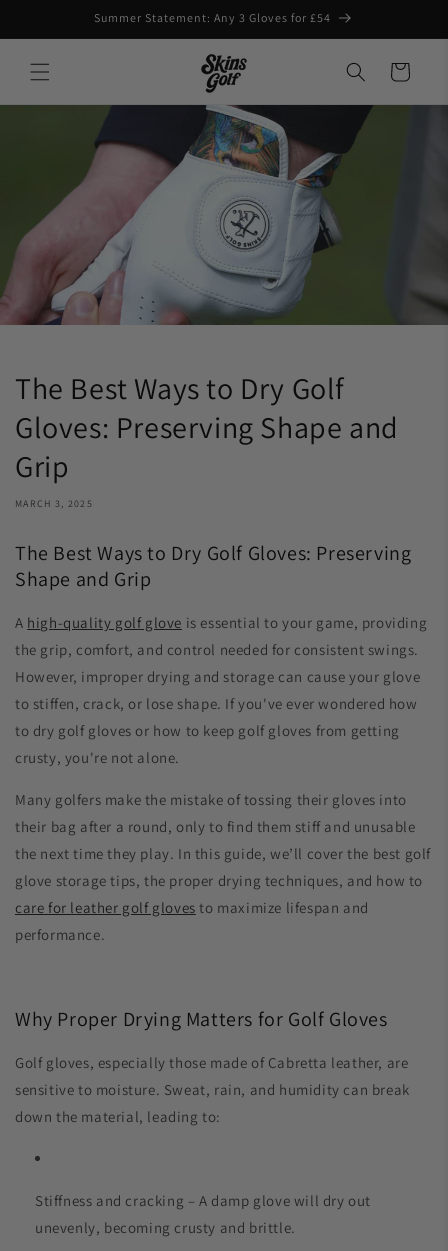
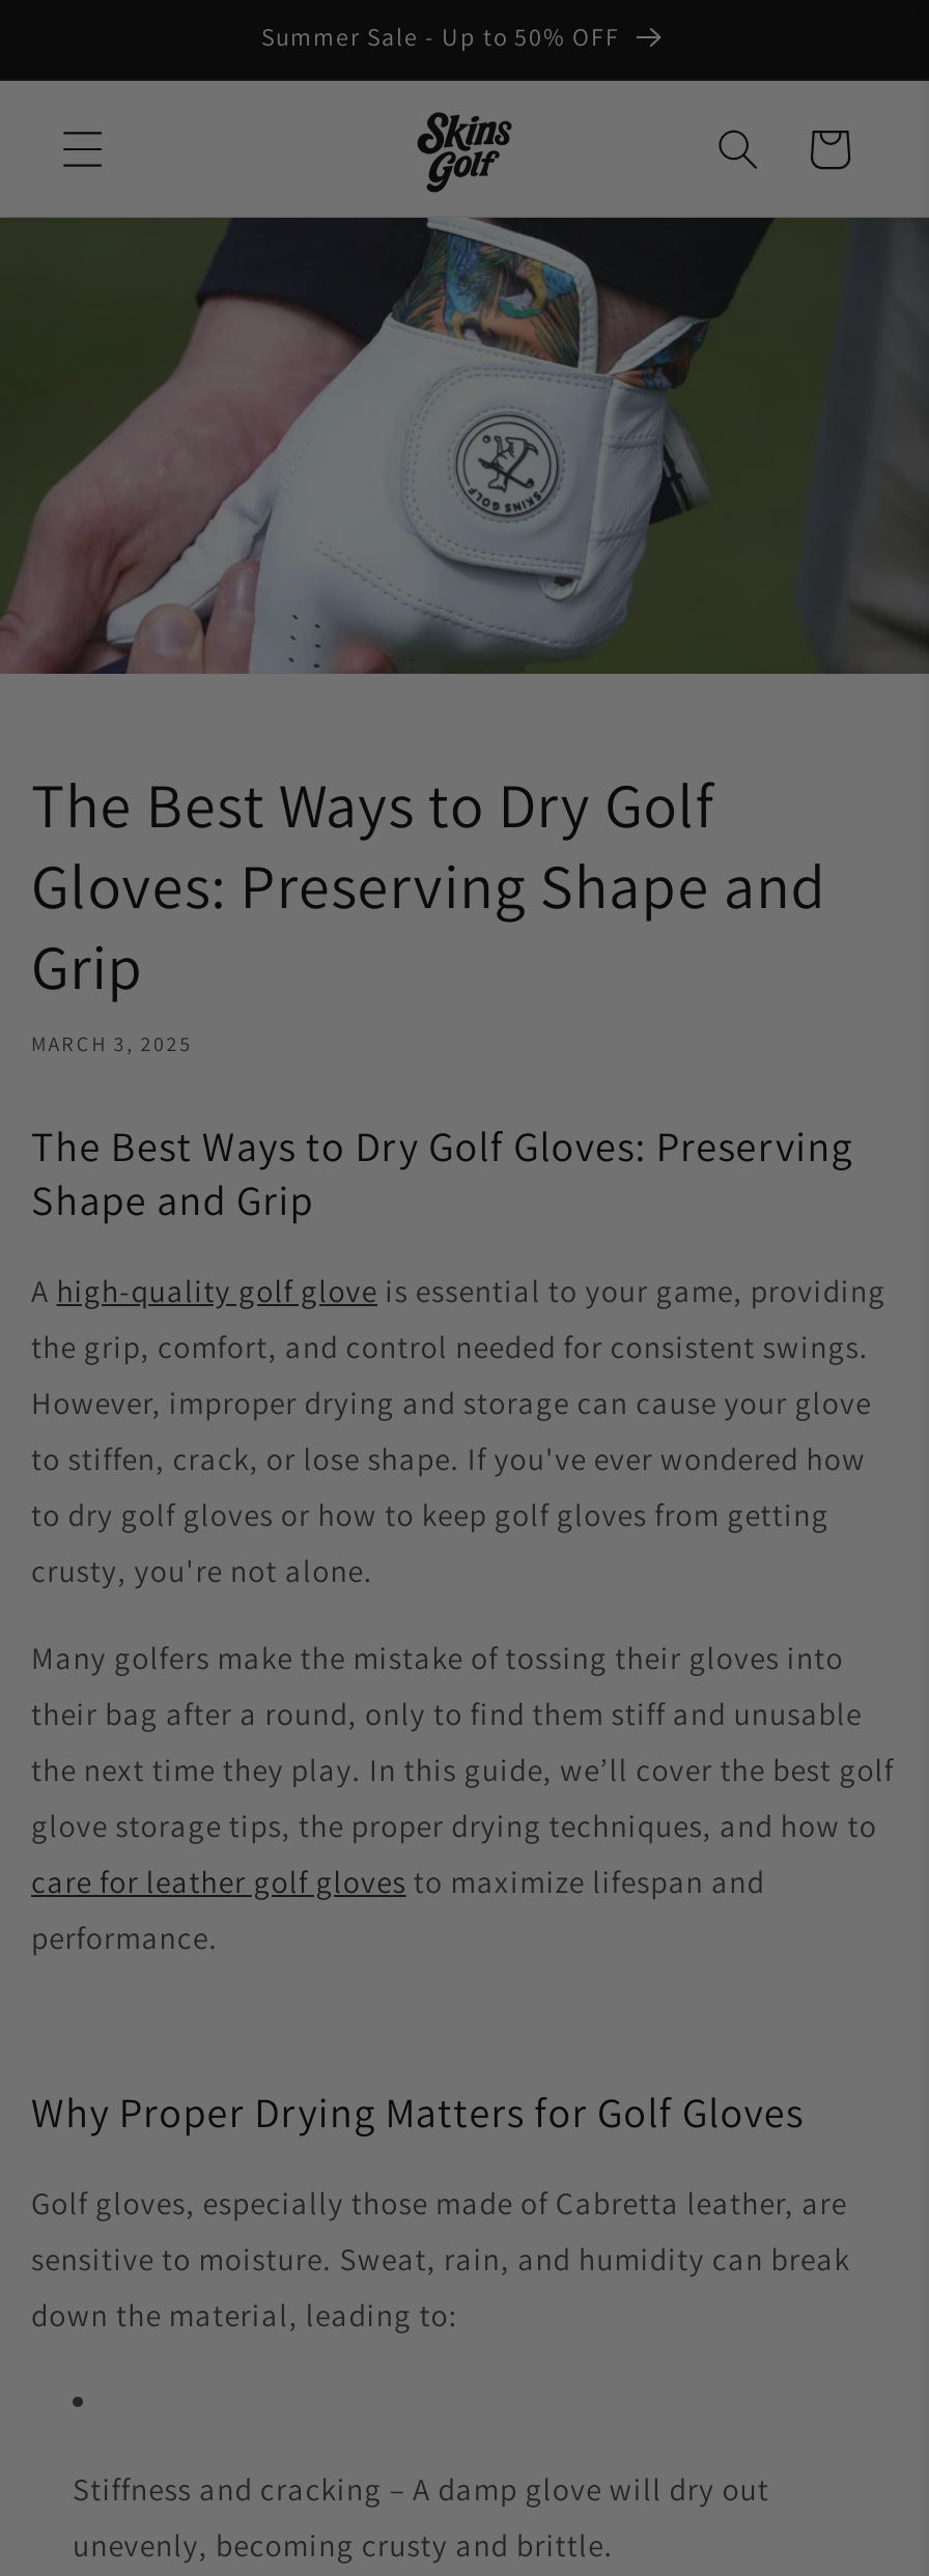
[94,10,331,25] Summer Statement: Any 3 Gloves for £54 -> [261,21,620,52] Summer Sale - Up to 50% OFF

